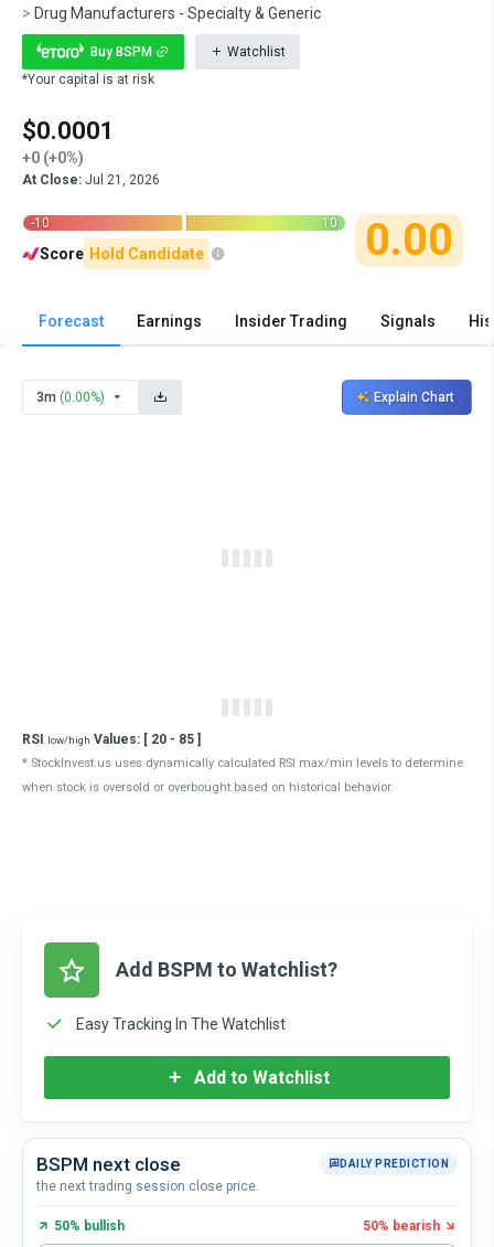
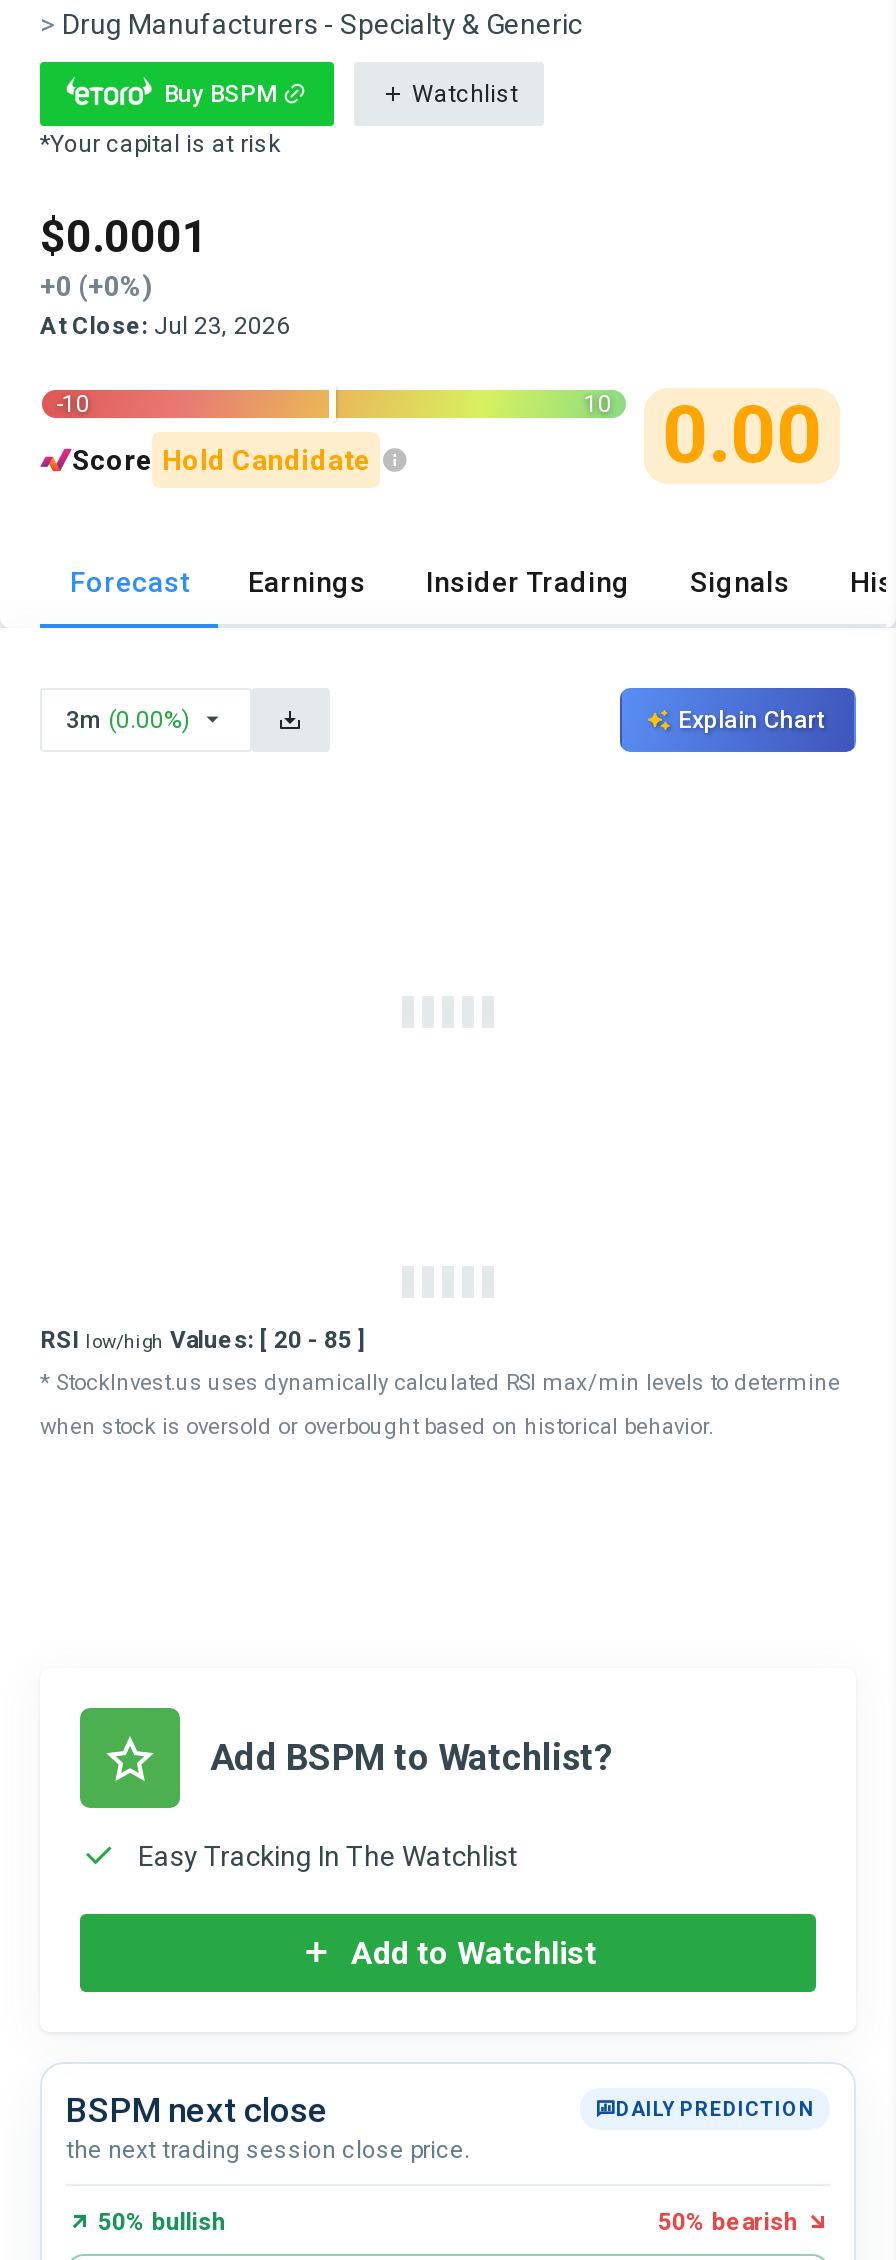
[22,172,160,188] At Close: Jul 21, 2026 -> [40,312,290,340] At Close: Jul 23, 2026

